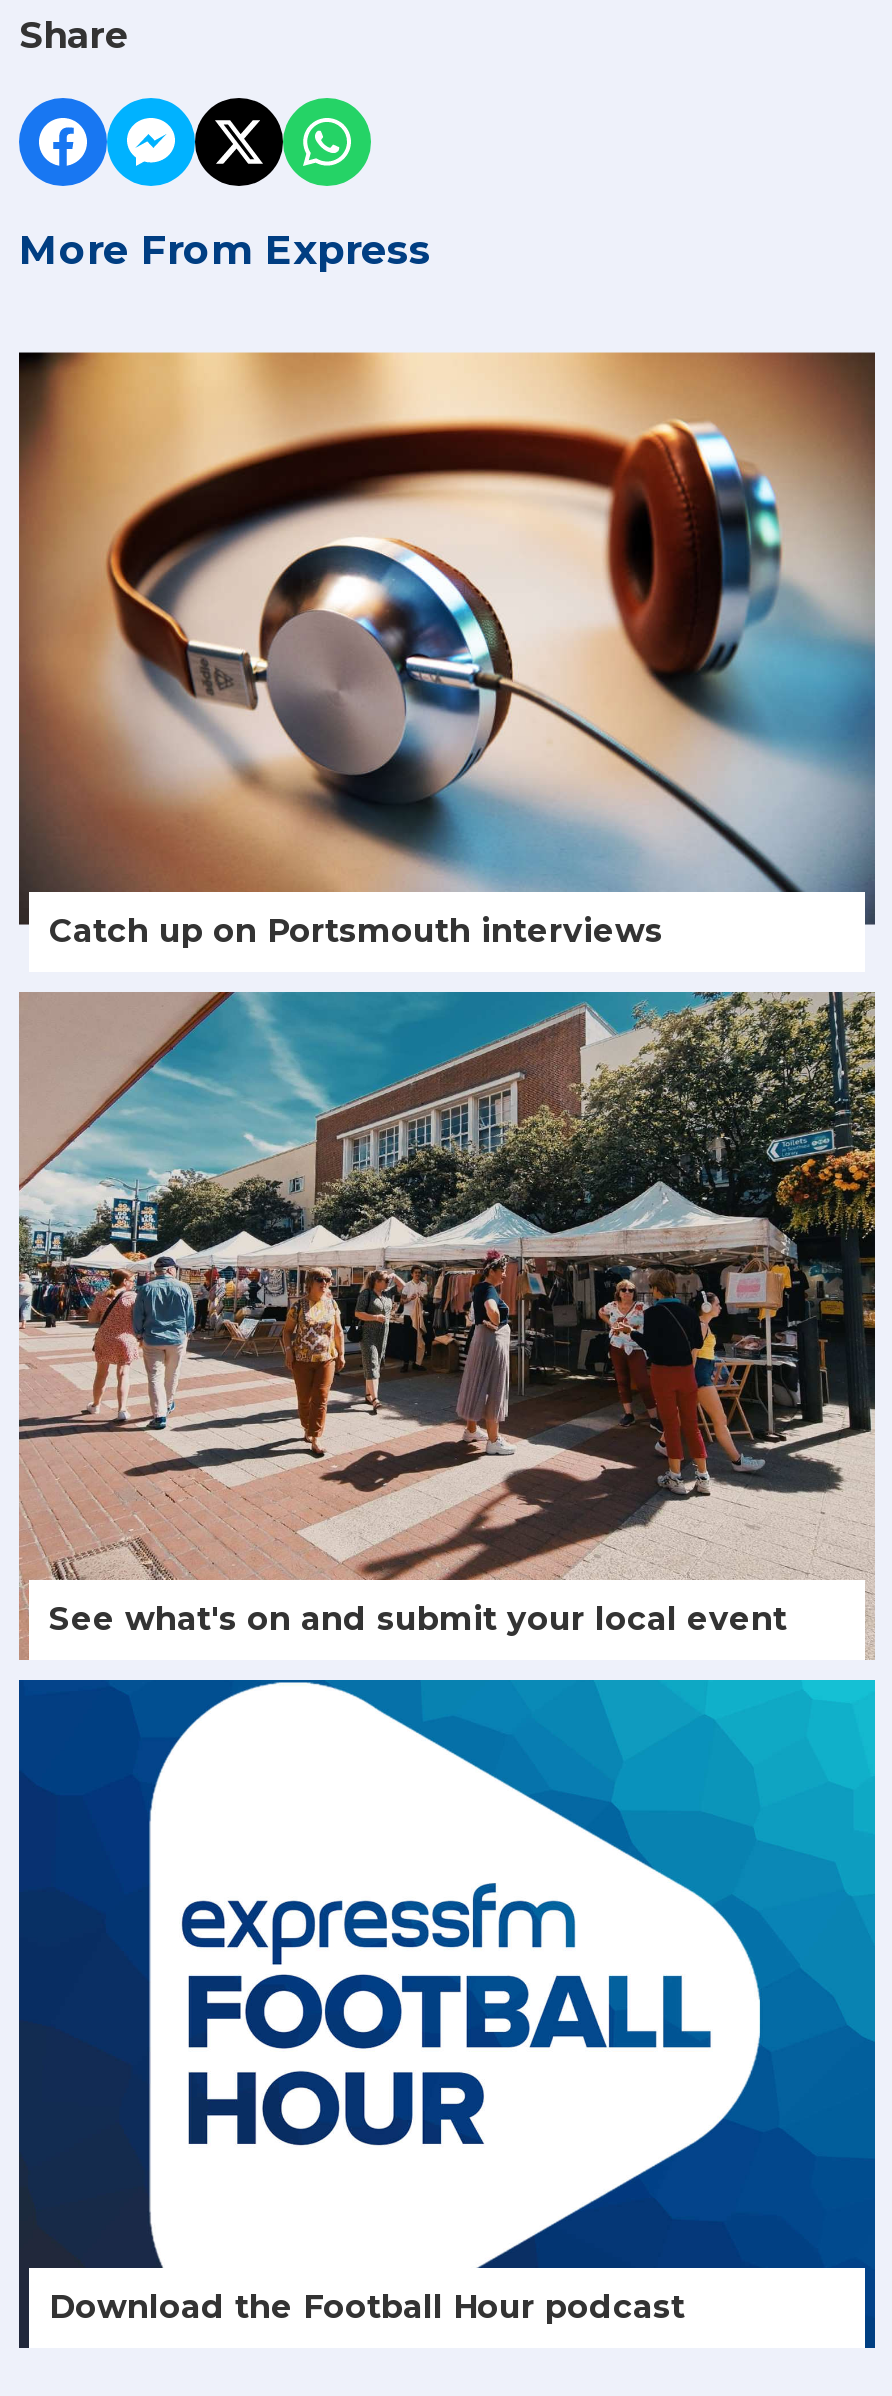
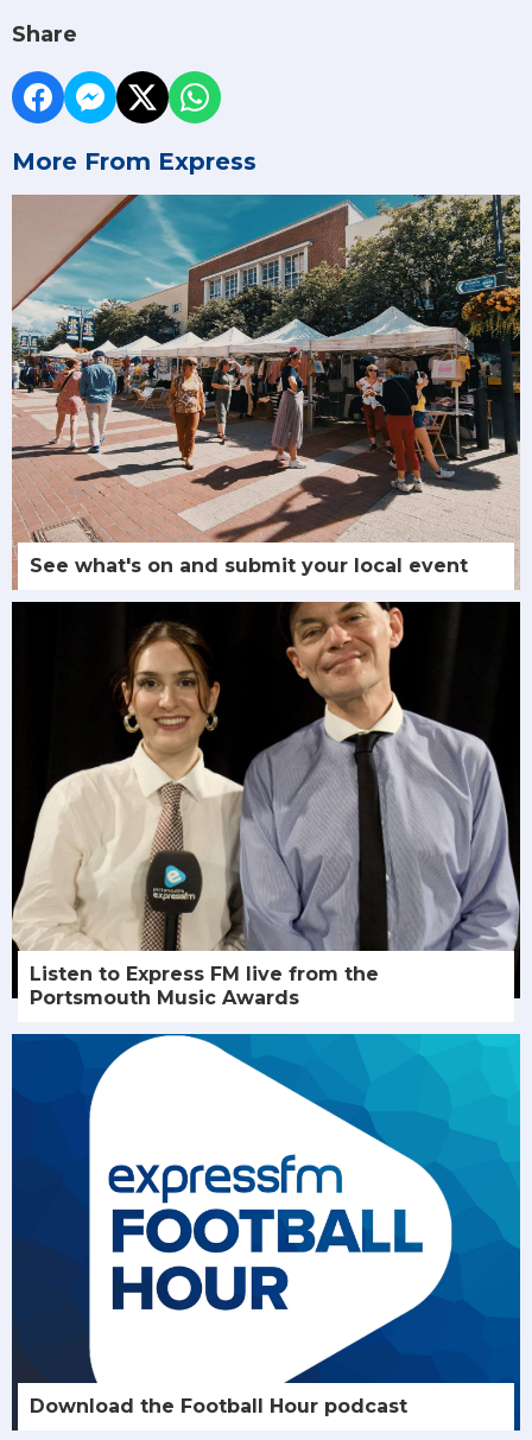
[19,350,877,951] [image] | Catch up on Portsmouth interviews -> none
moved [15,988,879,1638] -> [9,191,522,577]: [image] | See what's on and submit your local event
none -> [11,601,521,1009] [image] | Listen to Express FM live from the | Portsmouth Music Awards

